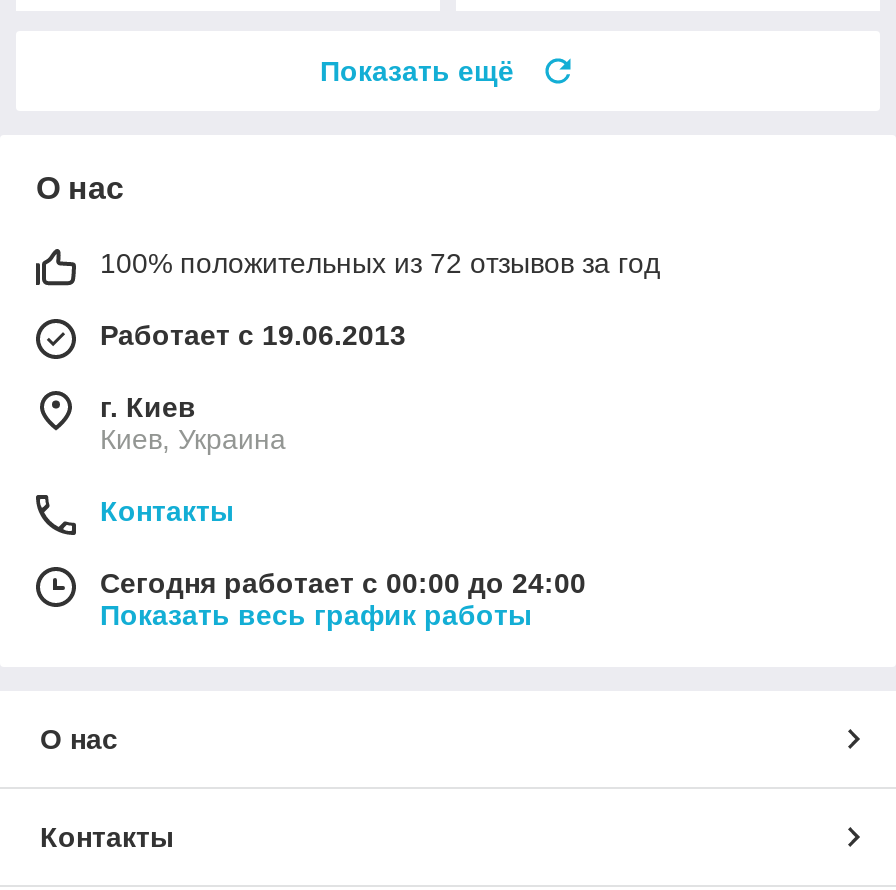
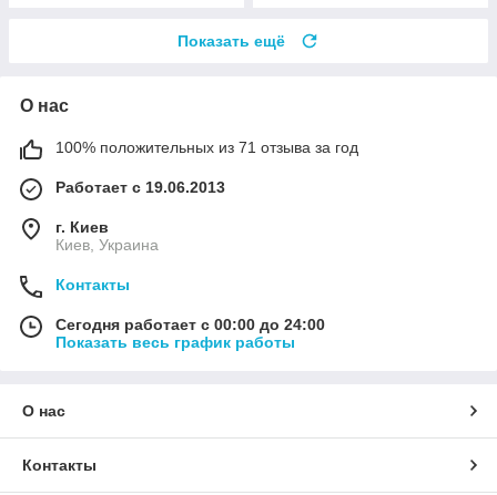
[100,247,660,279] 100% положительных из 72 отзывов за год -> [55,138,358,156] 100% положительных из 71 отзыва за год

